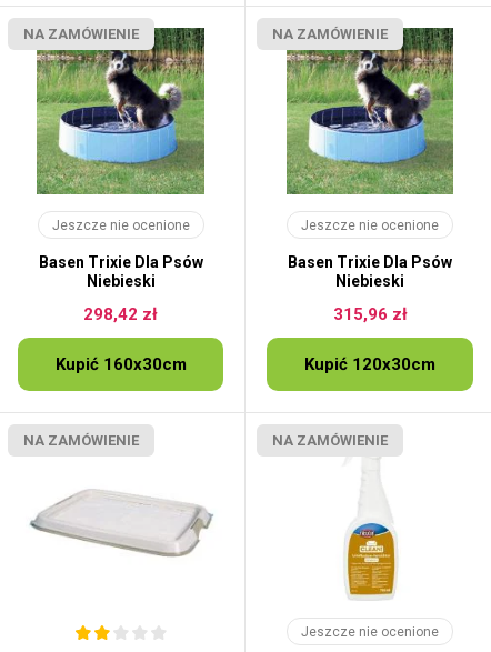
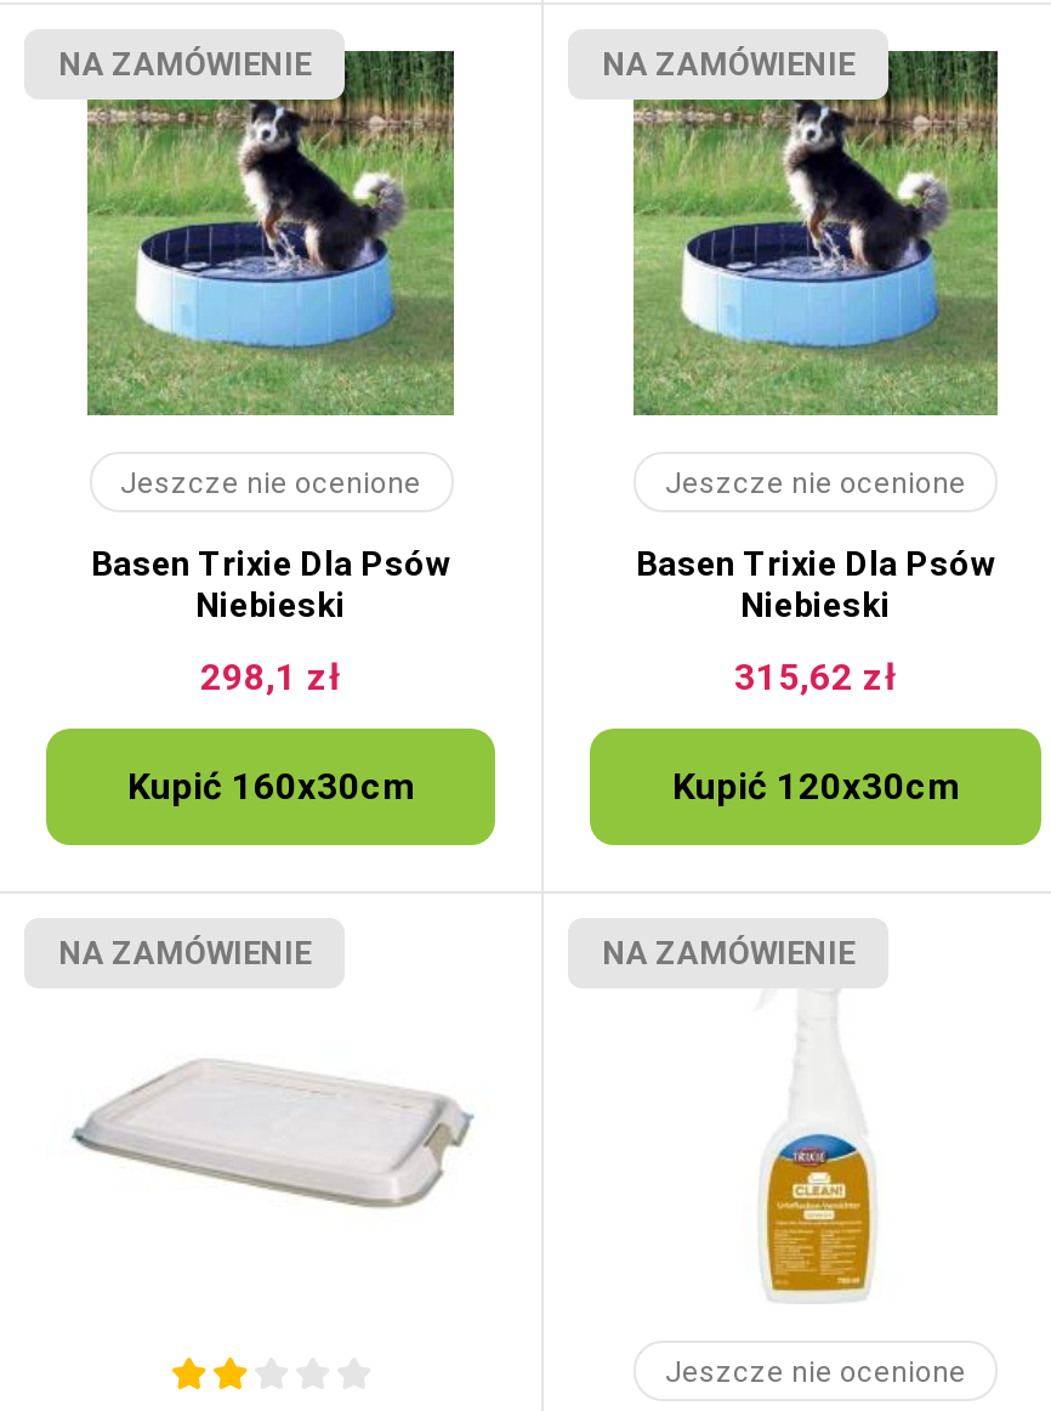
[83,304,158,324] 298,42 zł -> [200,656,341,699] 298,1 zł
[333,304,407,324] 315,96 zł -> [734,656,897,699] 315,62 zł

